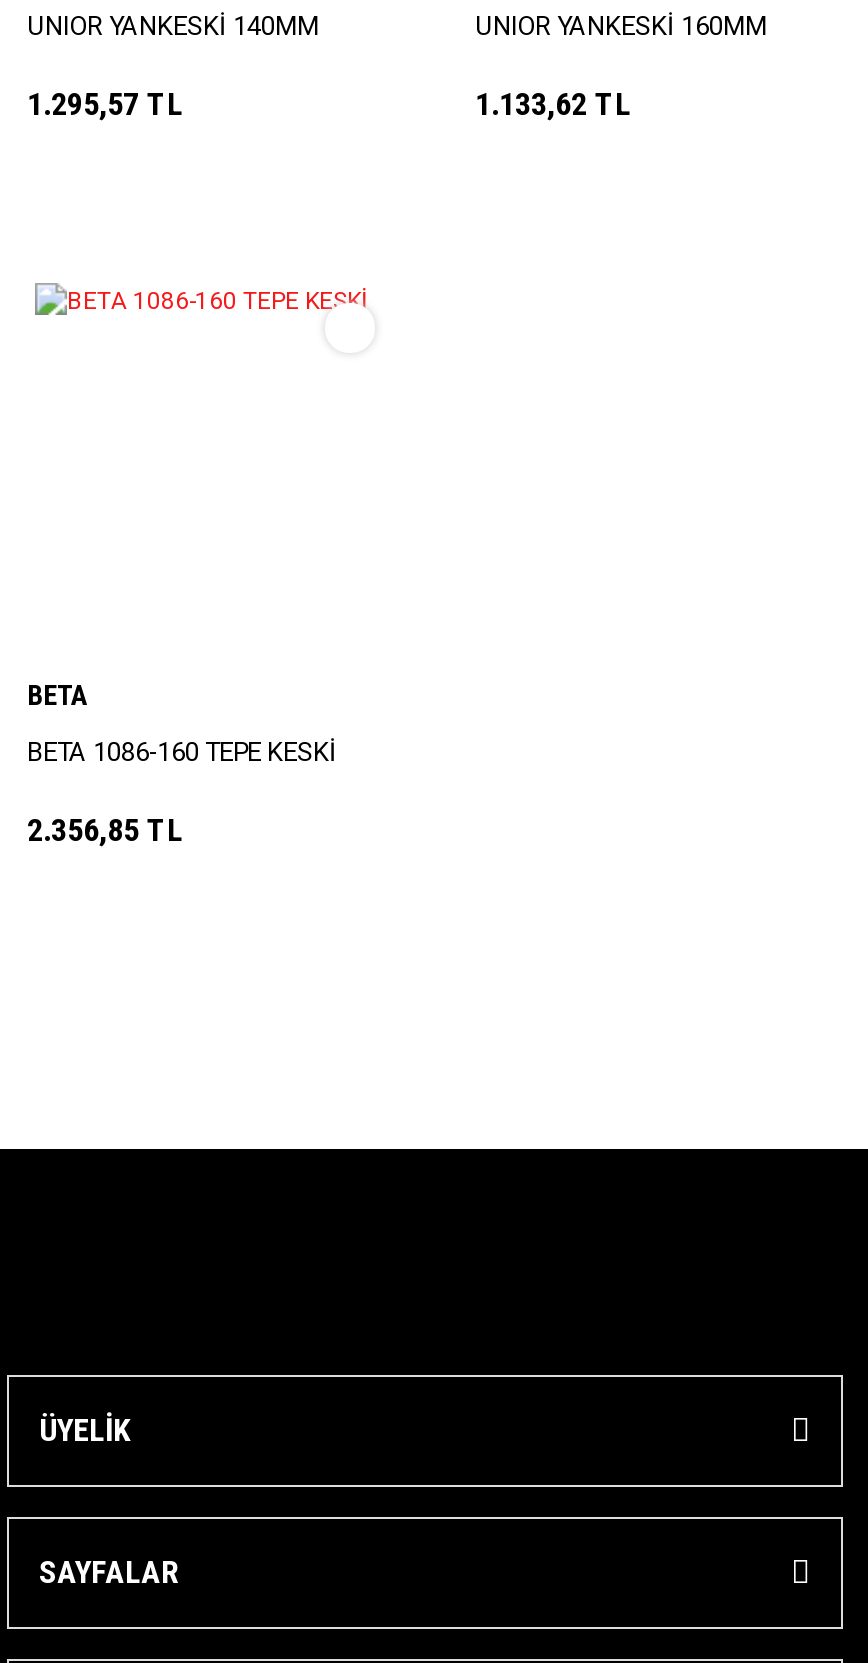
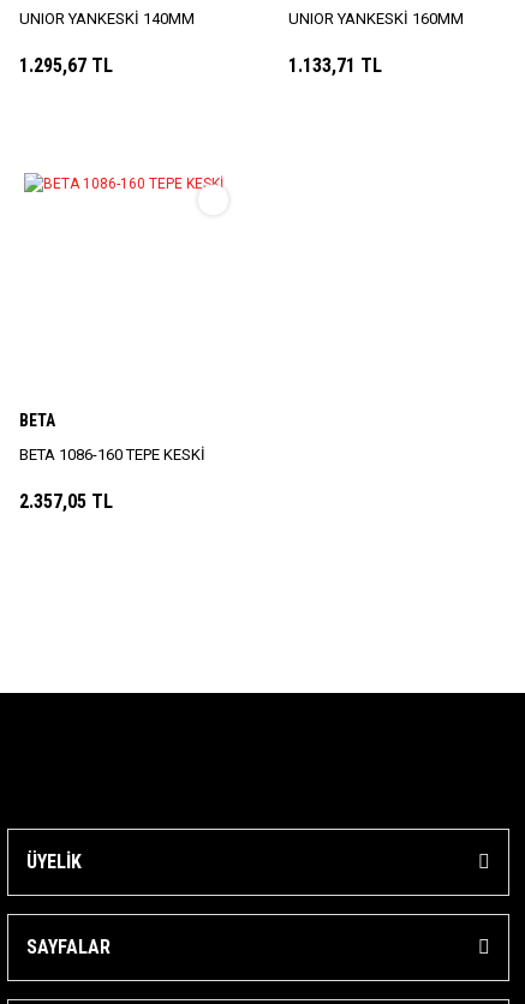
[27,86,183,124] 1.295,57 TL -> [19,54,113,77] 1.295,67 TL
[475,86,631,124] 1.133,62 TL -> [288,54,382,77] 1.133,71 TL
[27,810,183,848] 2.356,85 TL -> [19,490,113,512] 2.357,05 TL

